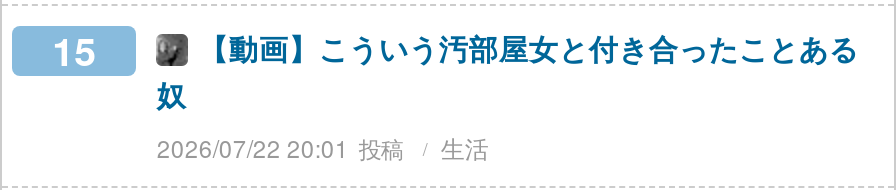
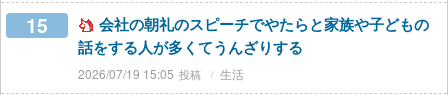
[157,26,859,164] 【動画】こういう汚部屋女と付き合ったことある | 奴 | 2026/07/22 20:01 -> [78,13,429,82] 会社の朝礼のスピーチでやたらと家族や子どもの | 話をする人が多くてうんざりする | 2026/07/19 15:05

